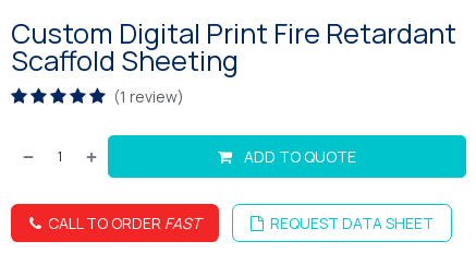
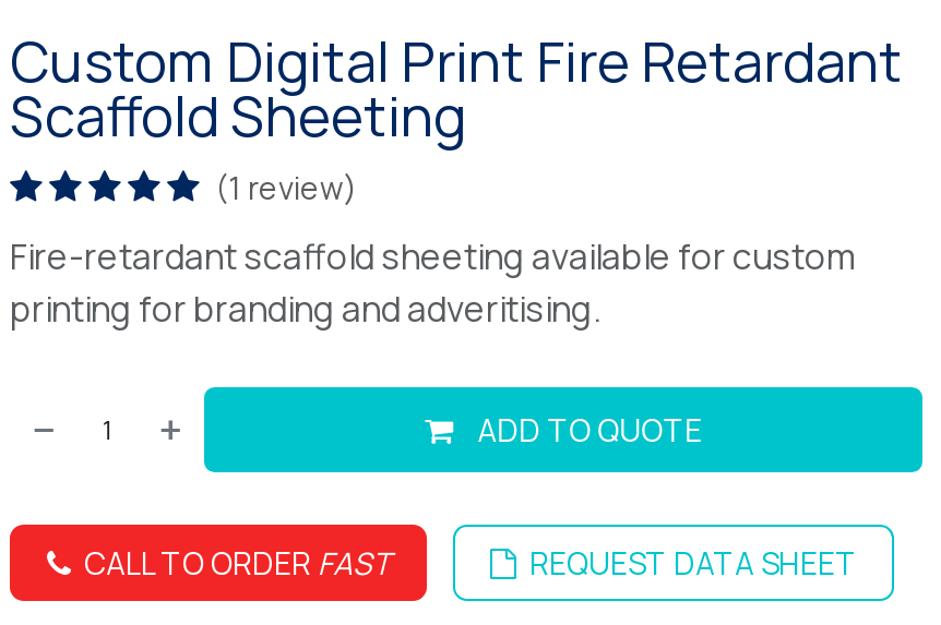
none -> [10,233,855,334] Fire-retardant scaffold sheeting available for custom | printing for branding and adveritising.

